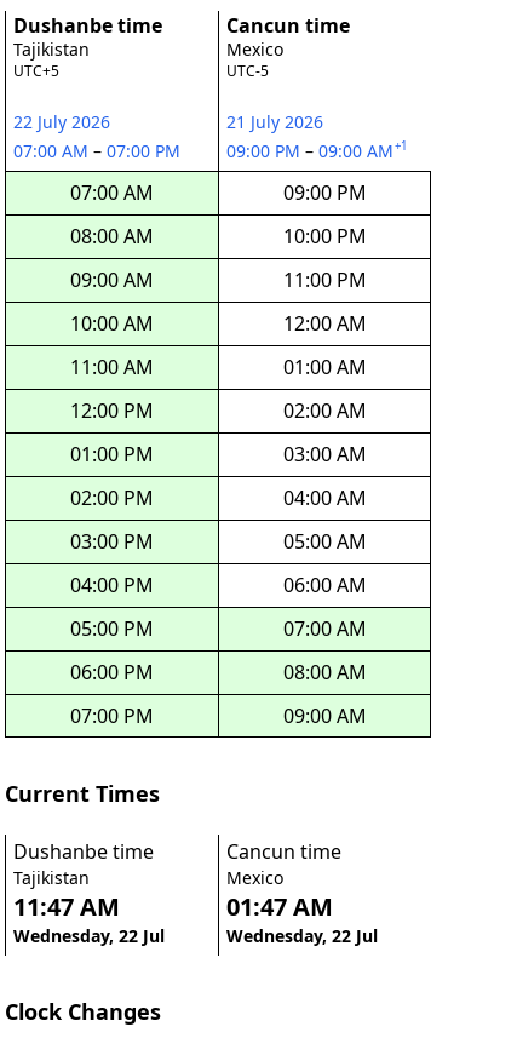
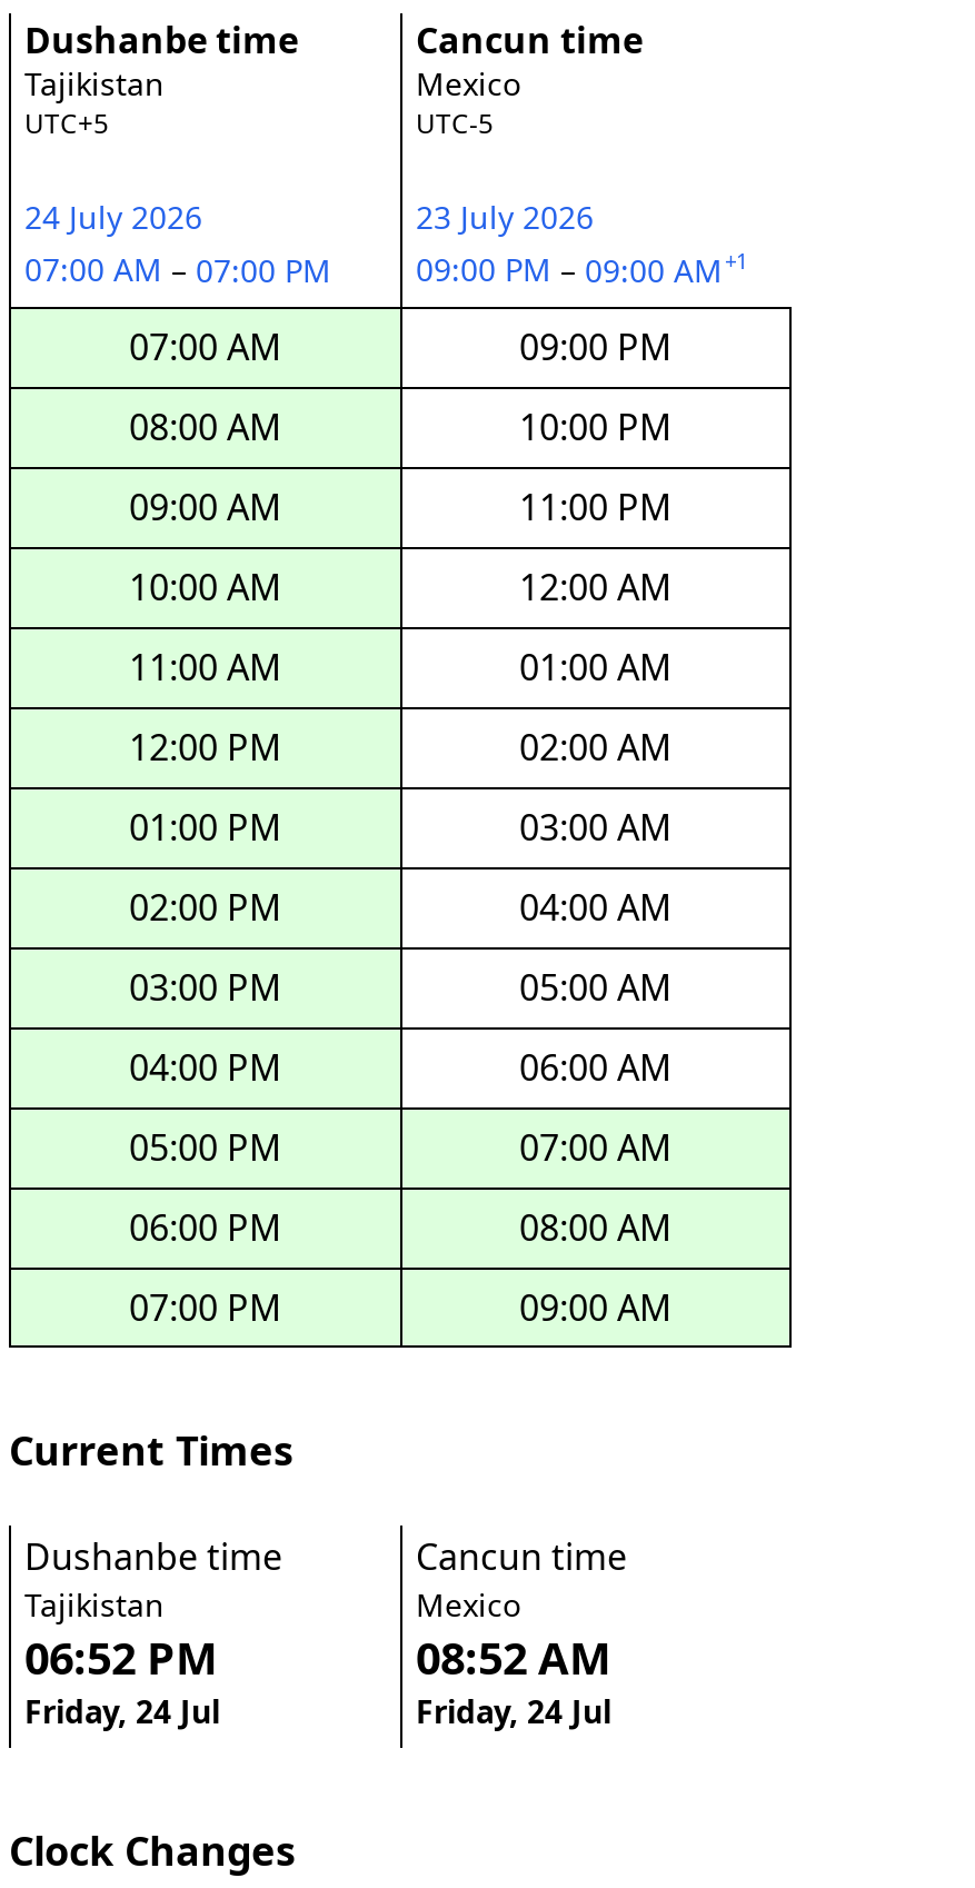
[13,110,110,133] 22 July 2026 -> [24,196,202,238] 24 July 2026
[226,110,323,133] 21 July 2026 -> [416,196,594,238] 23 July 2026
[13,890,165,947] 11:47 AM | Wednesday, 22 Jul -> [24,1627,220,1732] 06:52 PM | Friday, 24 Jul
[226,890,333,923] 01:47 AM -> [416,1627,611,1687] 08:52 AM
[226,924,378,947] Wednesday, 22 Jul -> [416,1689,611,1732] Friday, 24 Jul

